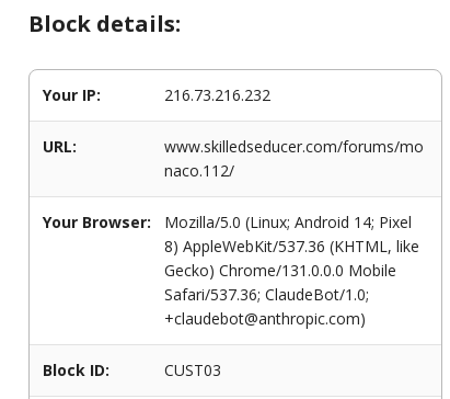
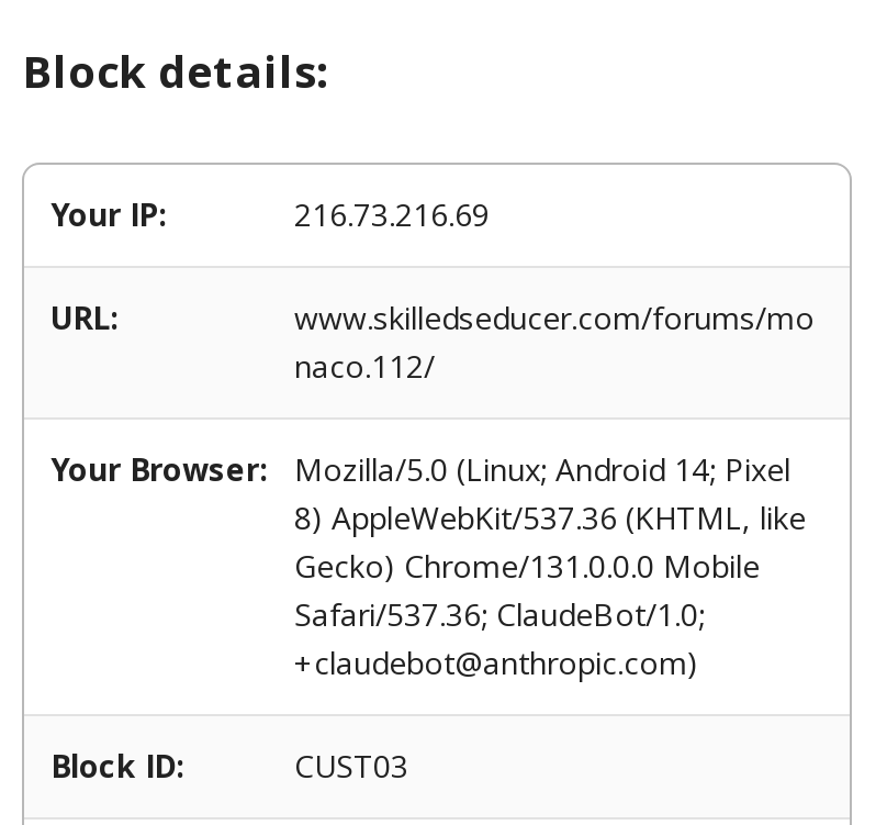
[164,84,270,105] 216.73.216.232 -> [294,193,490,235] 216.73.216.69

